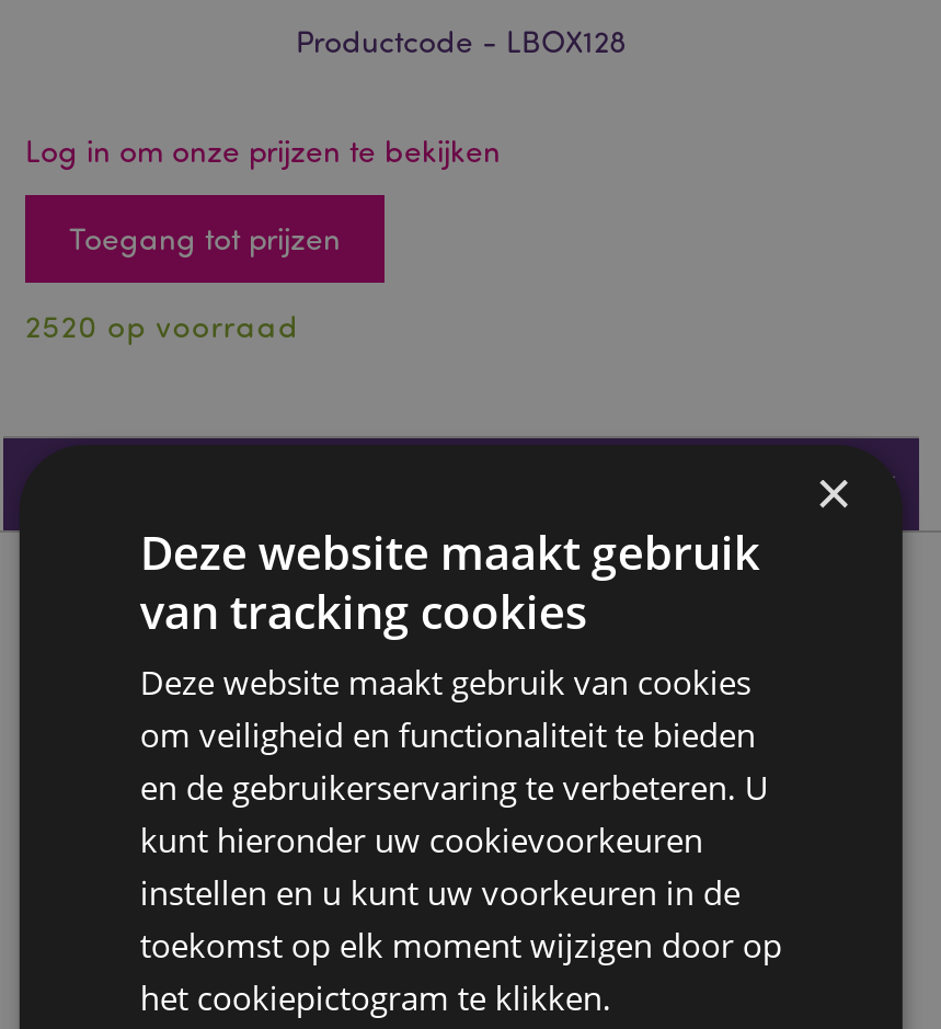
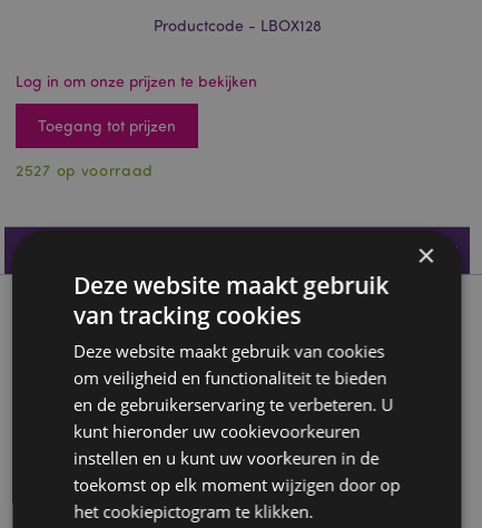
[25,307,299,344] 2520 op voorraad -> [16,160,154,179] 2527 op voorraad

